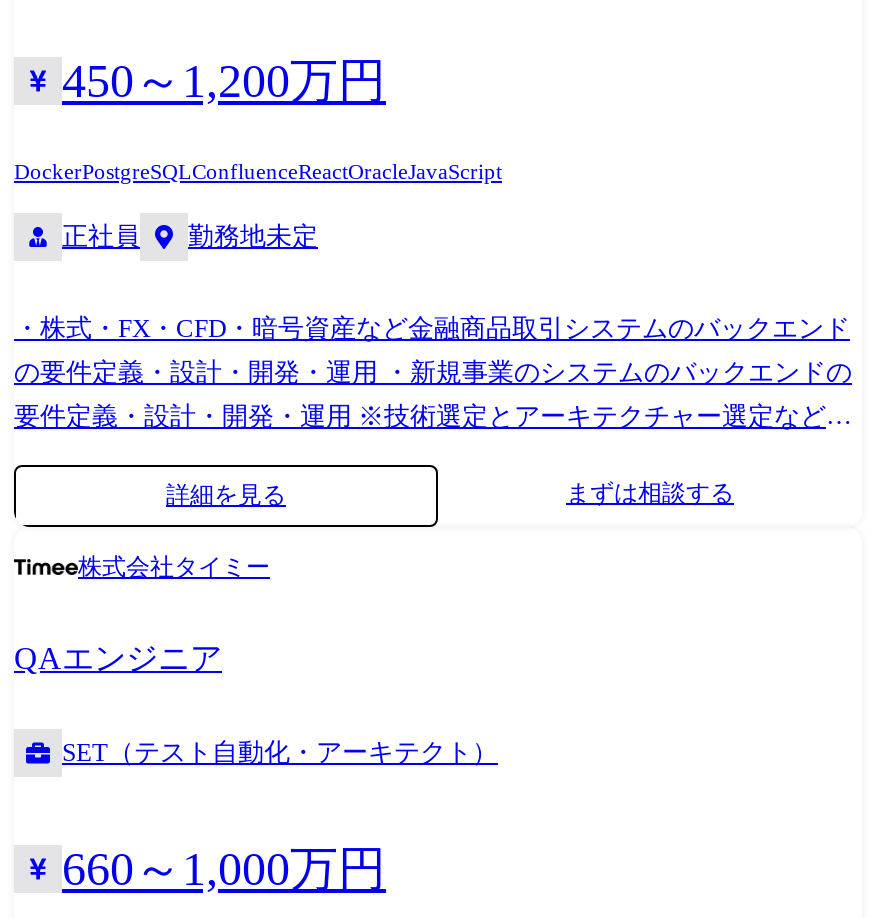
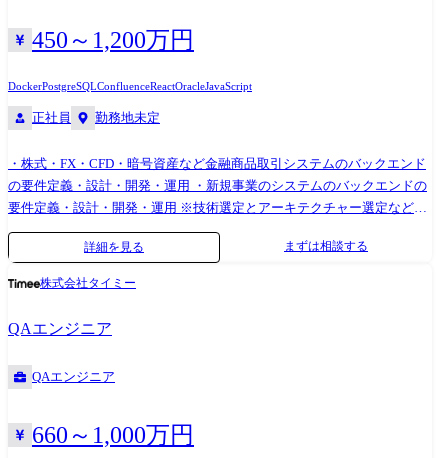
[62,737,498,767] SET（テスト自動化・アーキテクト） -> [32,369,115,384] QAエンジニア

